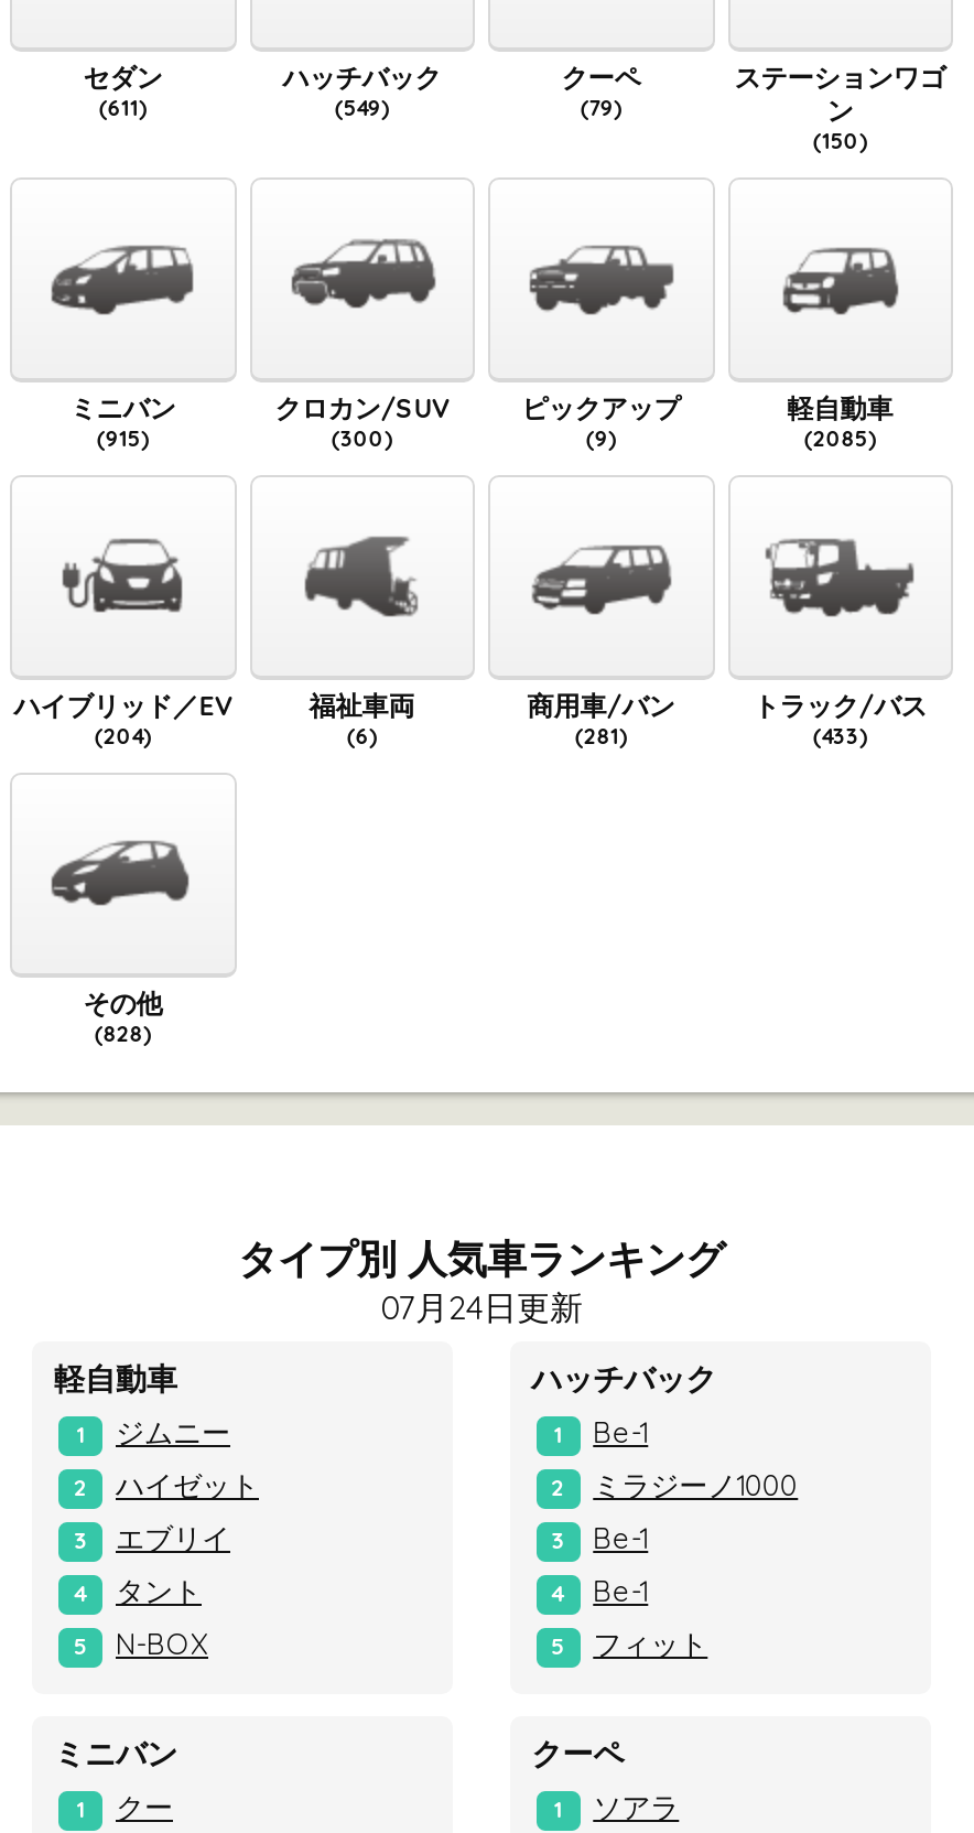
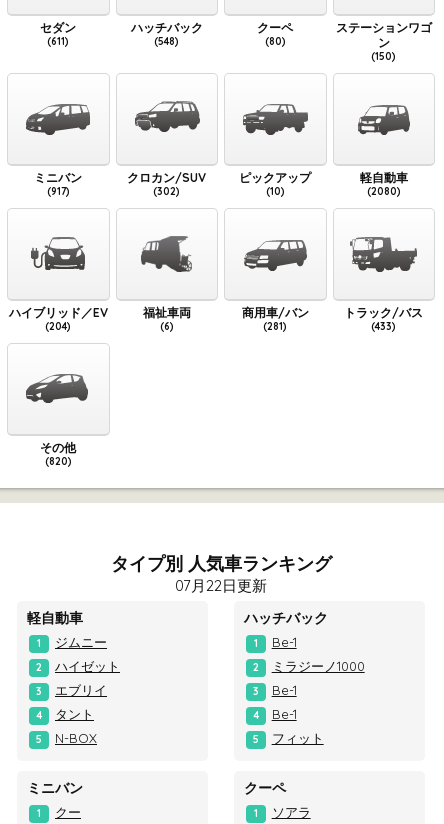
[334,93,389,122] (549) -> [154,35,179,48] (548)
[580,93,622,122] (79) -> [265,35,286,48] (80)
[96,424,149,453] (915) -> [47,185,70,198] (917)
[331,424,393,453] (300) -> [153,185,180,198] (302)
[586,424,616,453] (9) -> [266,185,285,198] (10)
[804,424,876,453] (2085) -> [367,185,401,198] (2080)
[94,1019,151,1048] (828) -> [45,455,72,468] (820)
[380,1286,583,1328] 07月24日更新 -> [175,576,267,595] 07月22日更新

